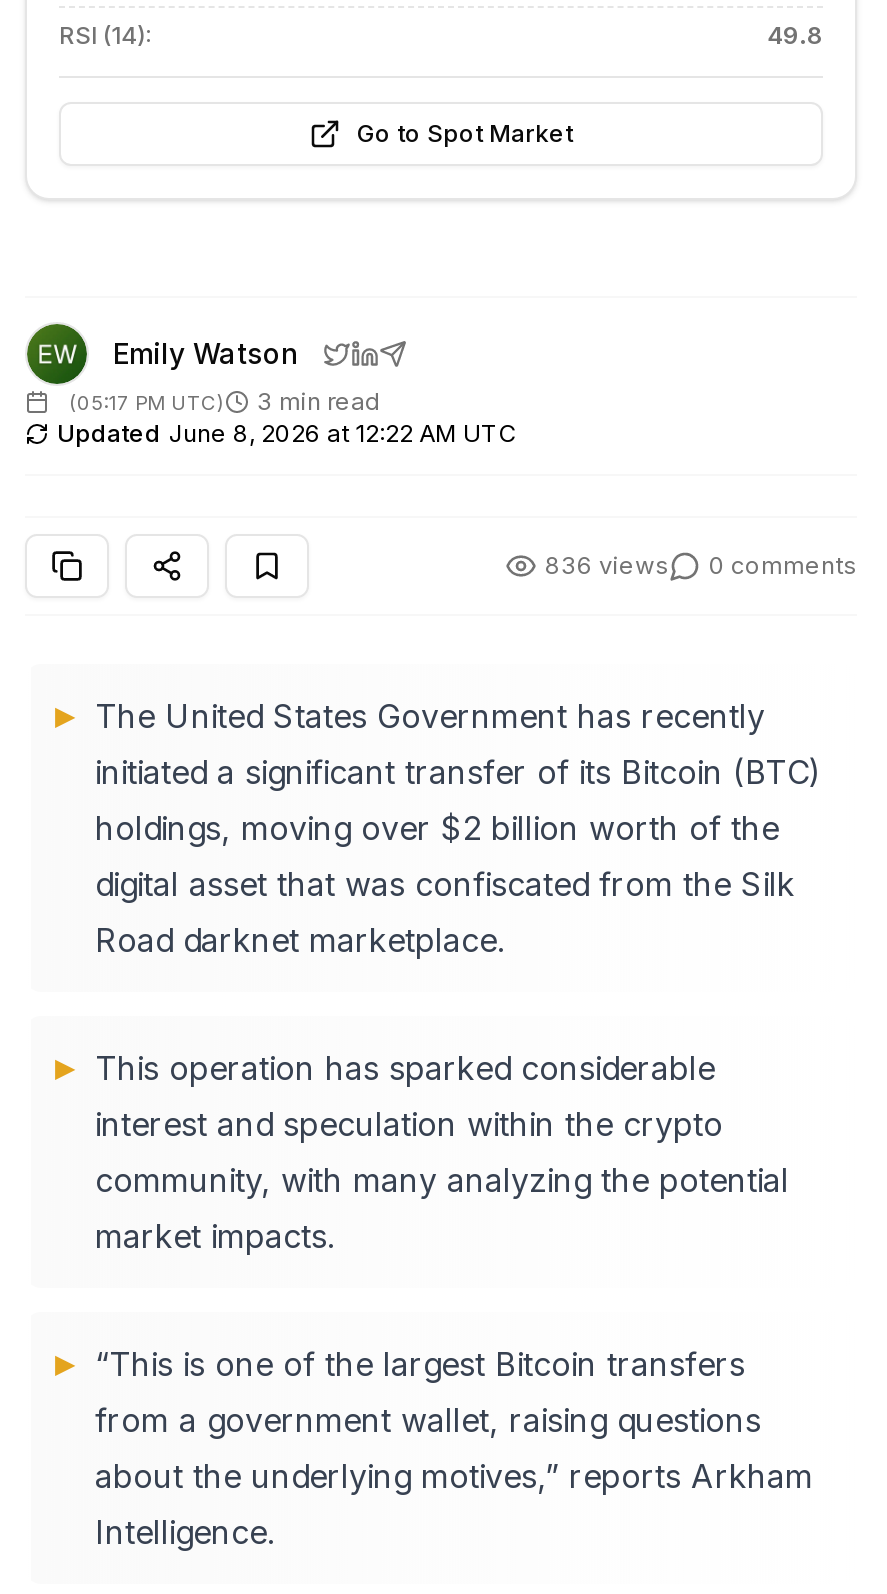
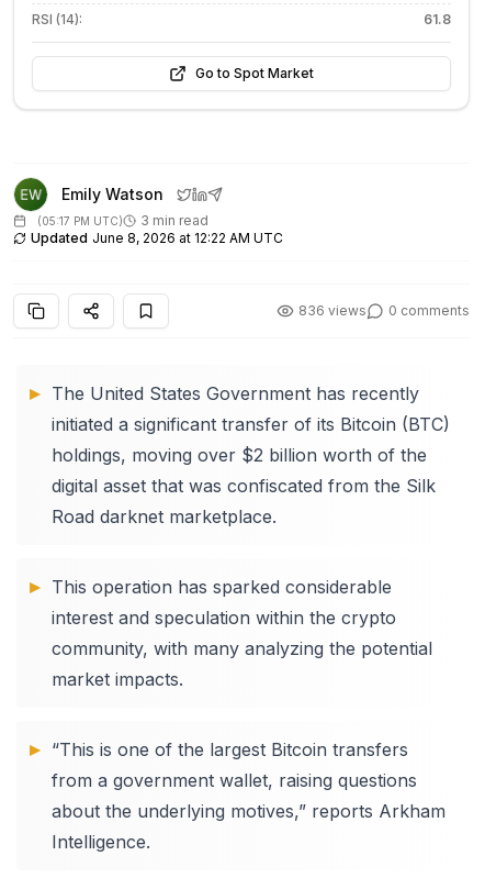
[767,20,823,50] 49.8 -> [424,11,451,27] 61.8

